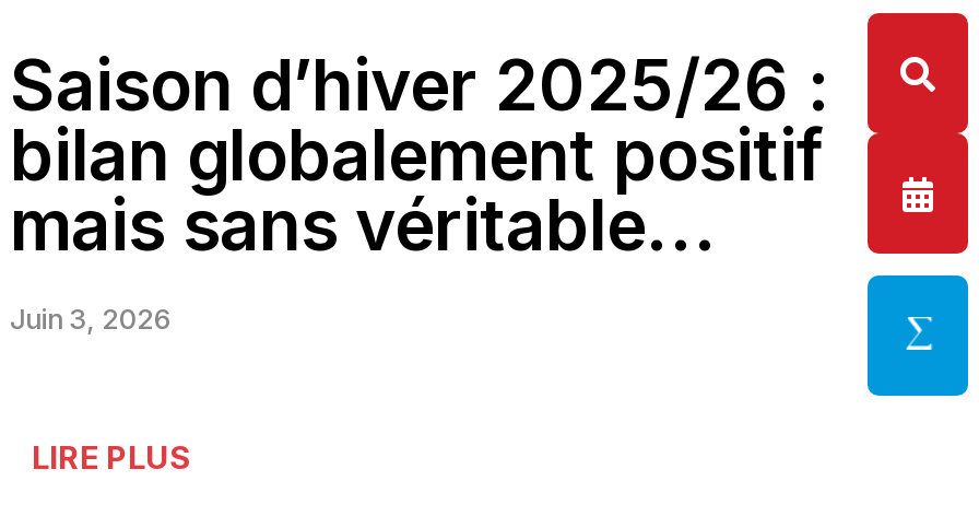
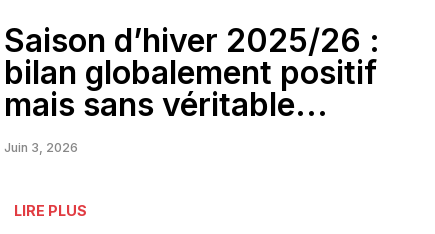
[865,10,970,257] [image] -> none
[865,272,970,399] [image] -> none

